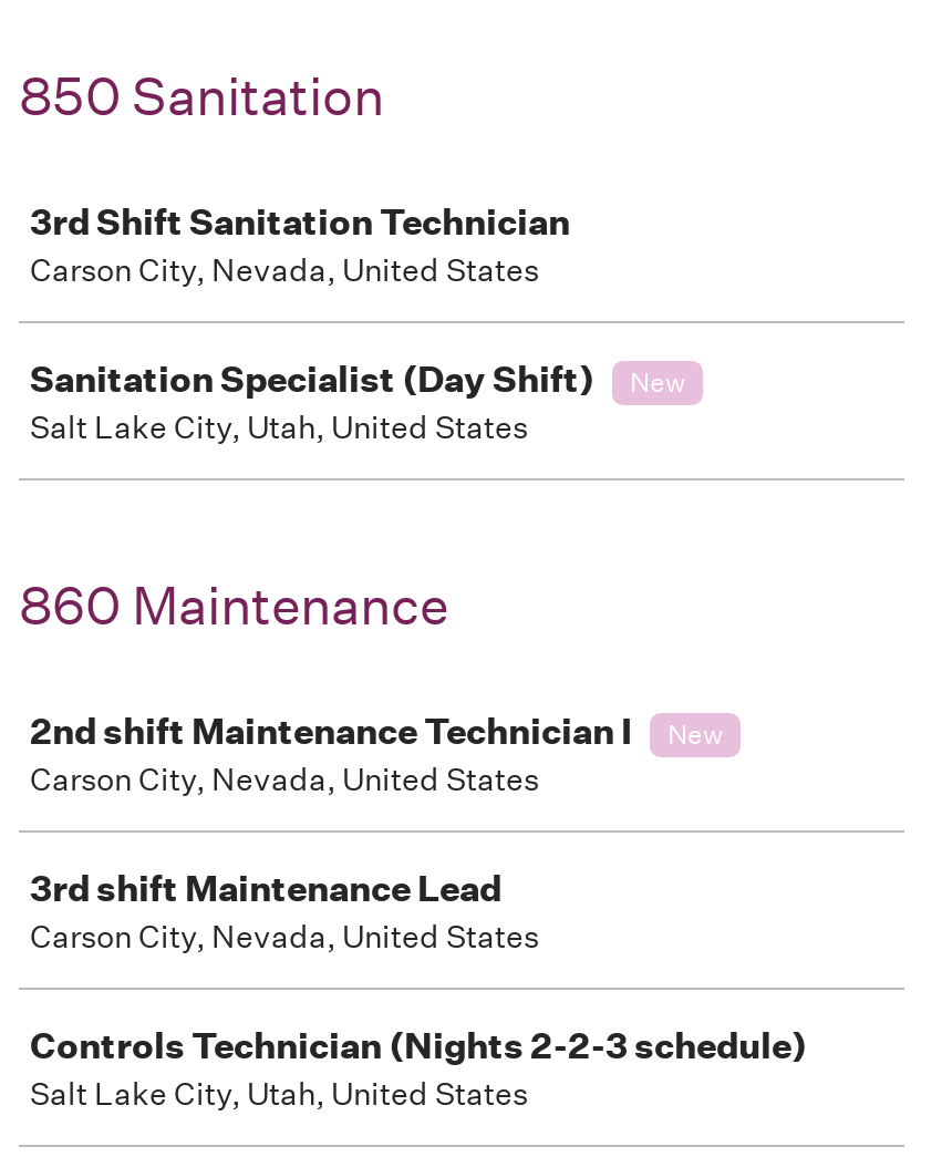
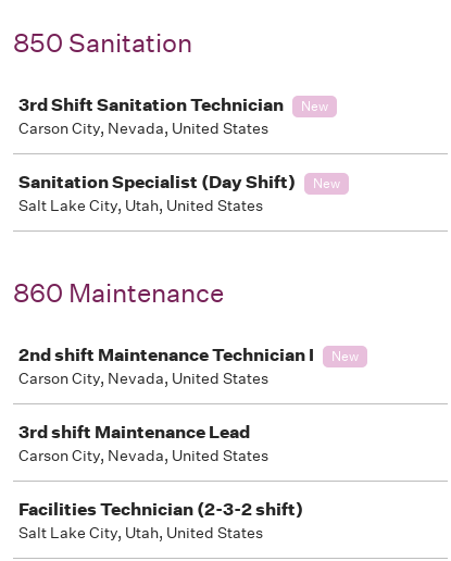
none -> [301,97,328,115] New
[30,1023,807,1067] Controls Technician (Nights 2-2-3 schedule) -> [18,498,303,520] Facilities Technician (2-3-2 shift)

